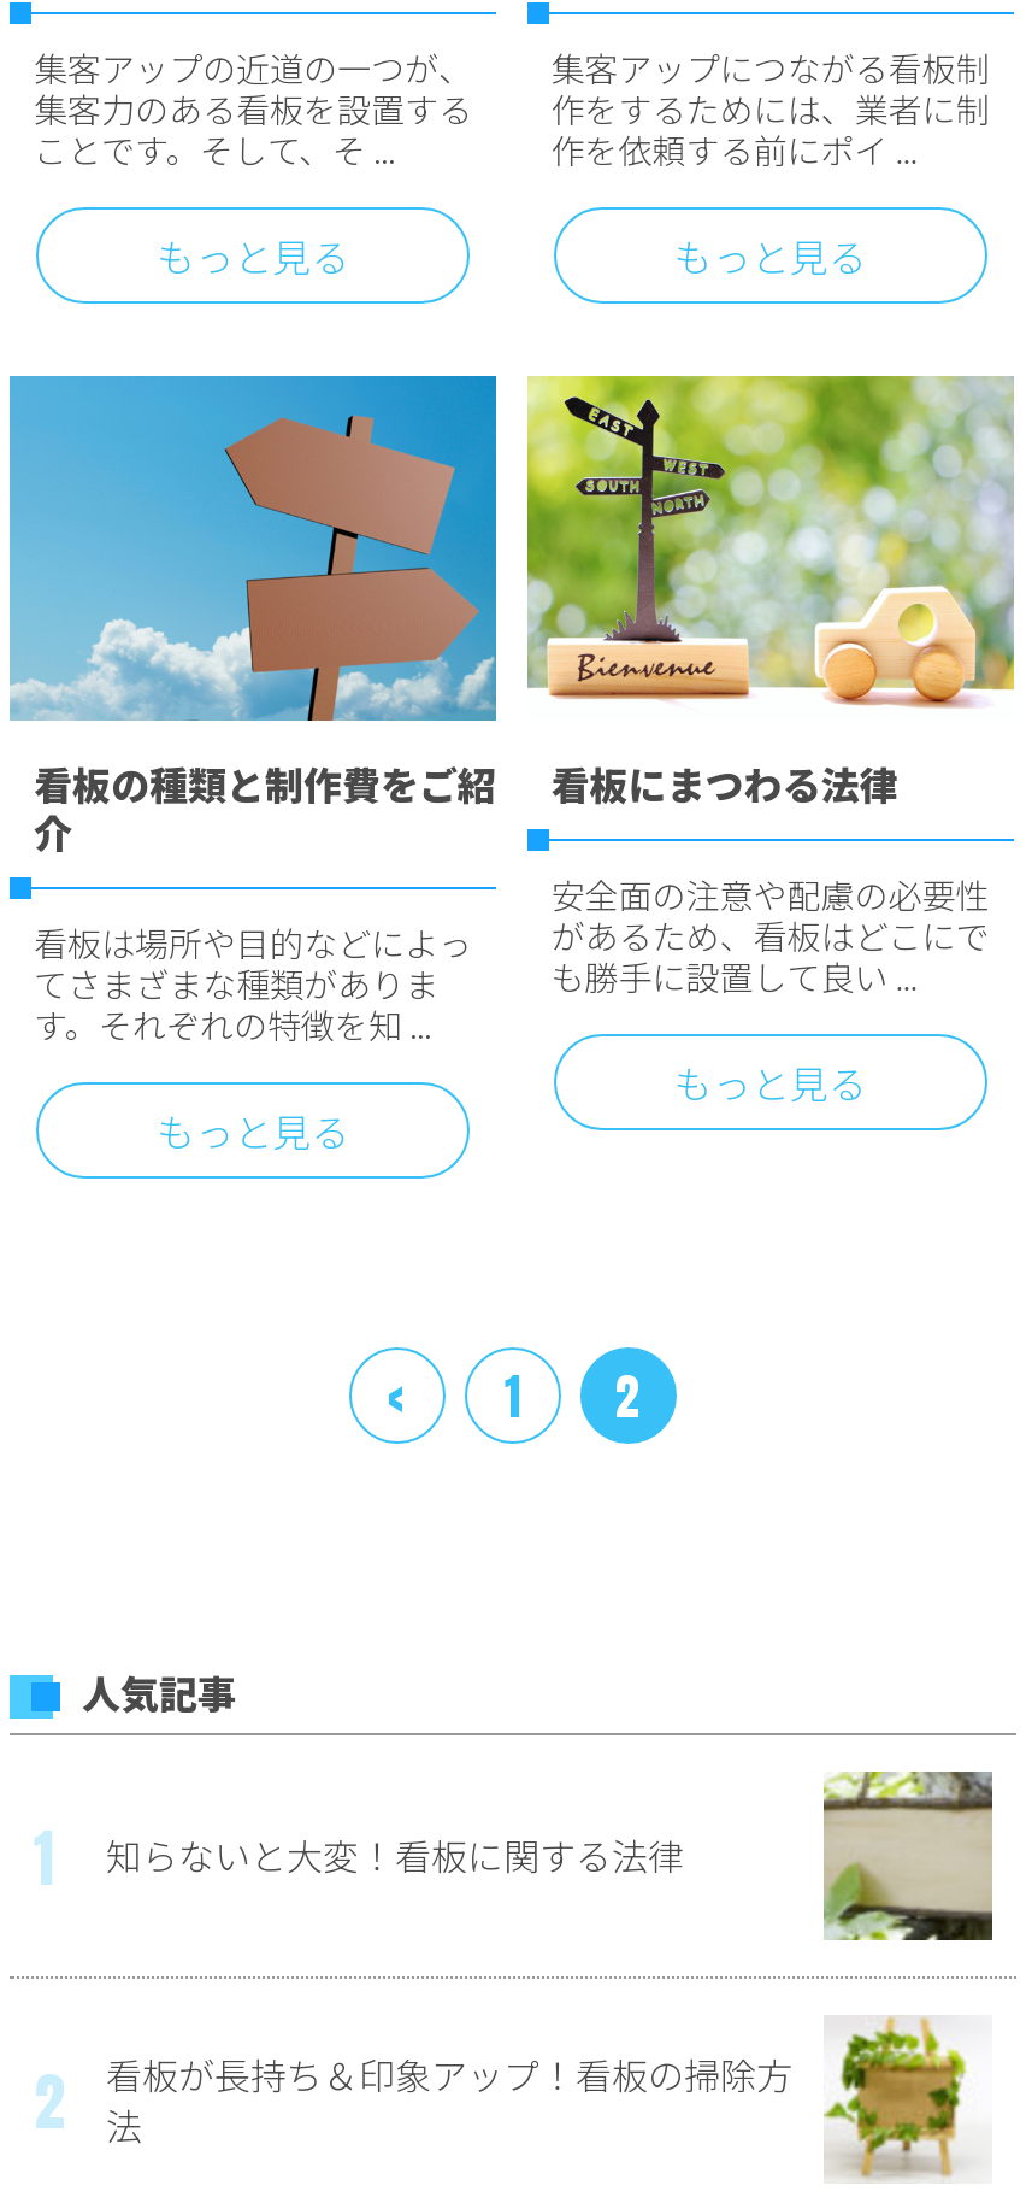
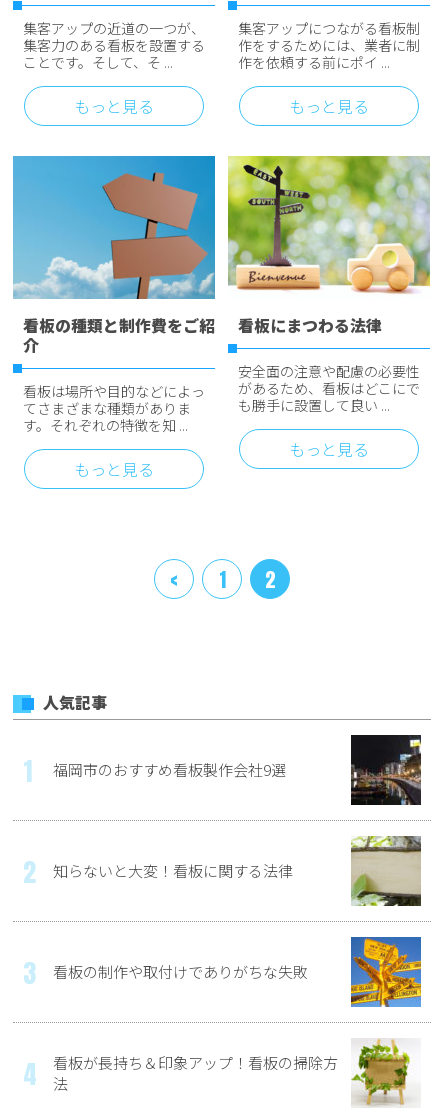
none -> [53,759,286,780] 福岡市のおすすめ看板製作会社9選
none -> [350,734,421,806] [image]
none -> [53,961,308,982] 看板の制作や取付けでありがちな失敗
none -> [350,936,422,1008] [image]

